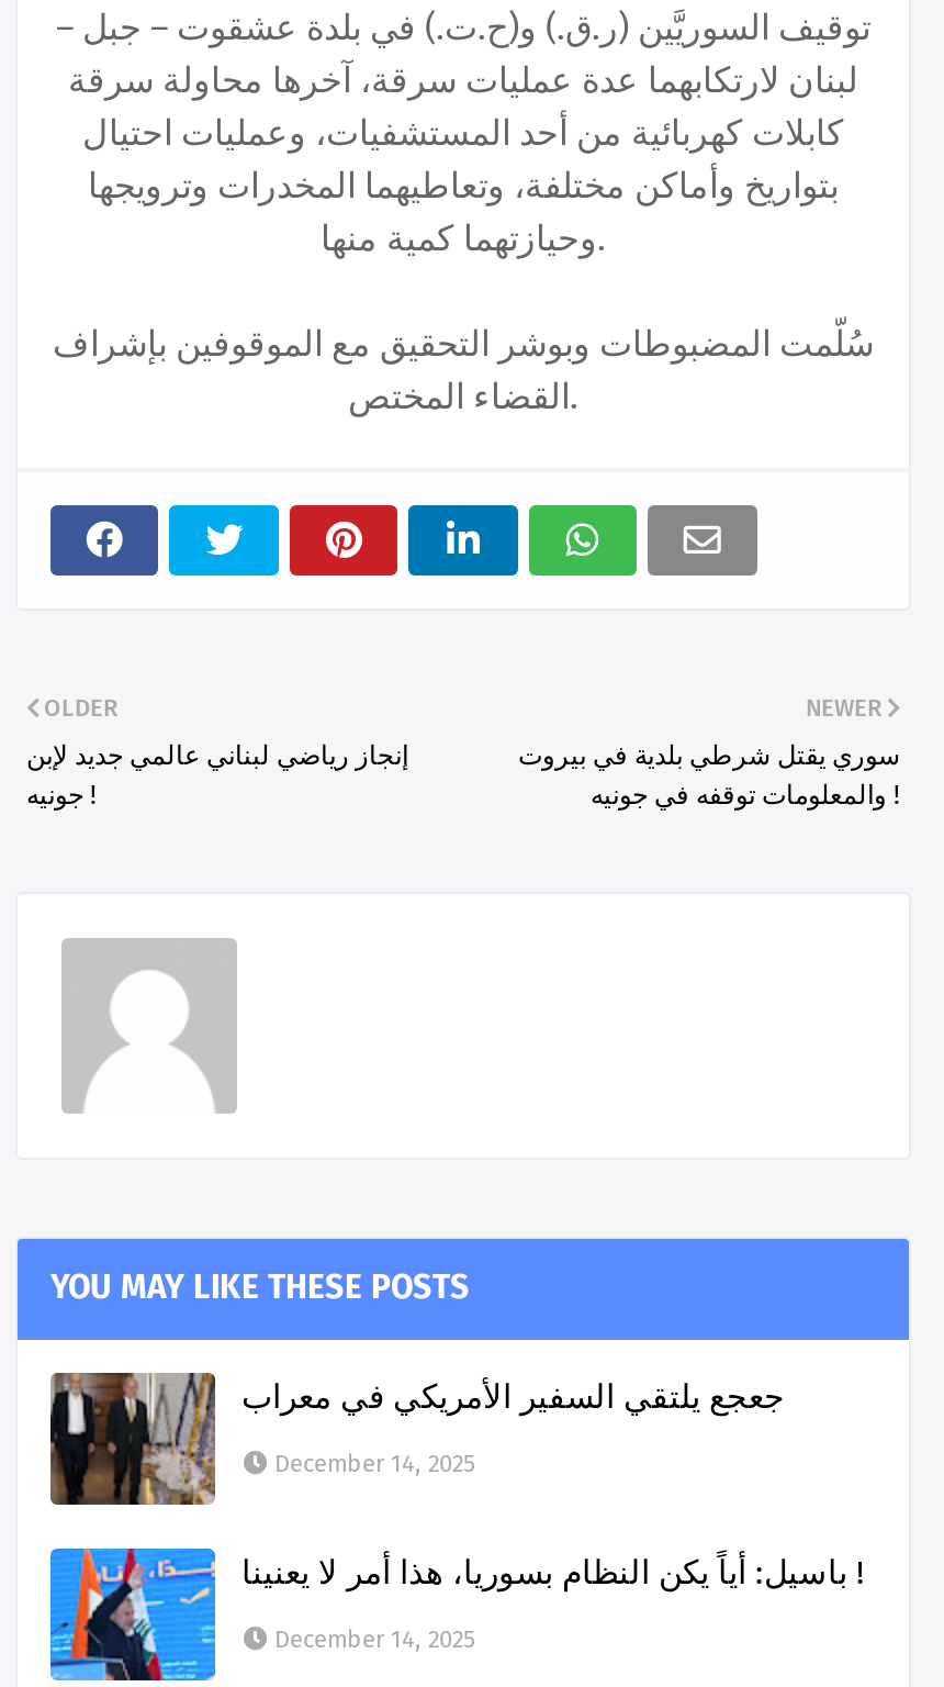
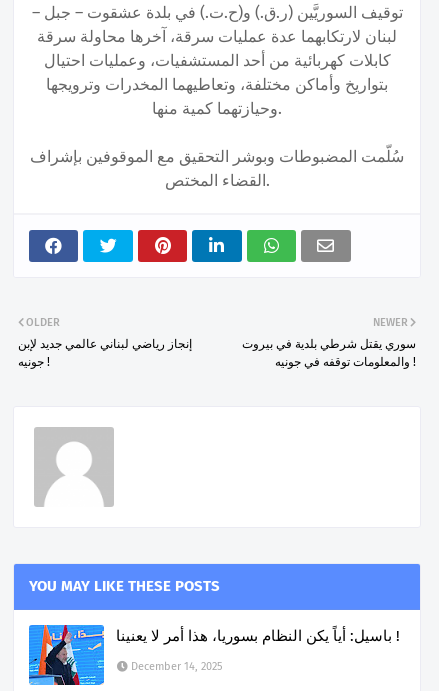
[48,1371,784,1507] [image] | جعجع يلتقي السفير الأمريكي في معراب | December 14, 2025 -> none

